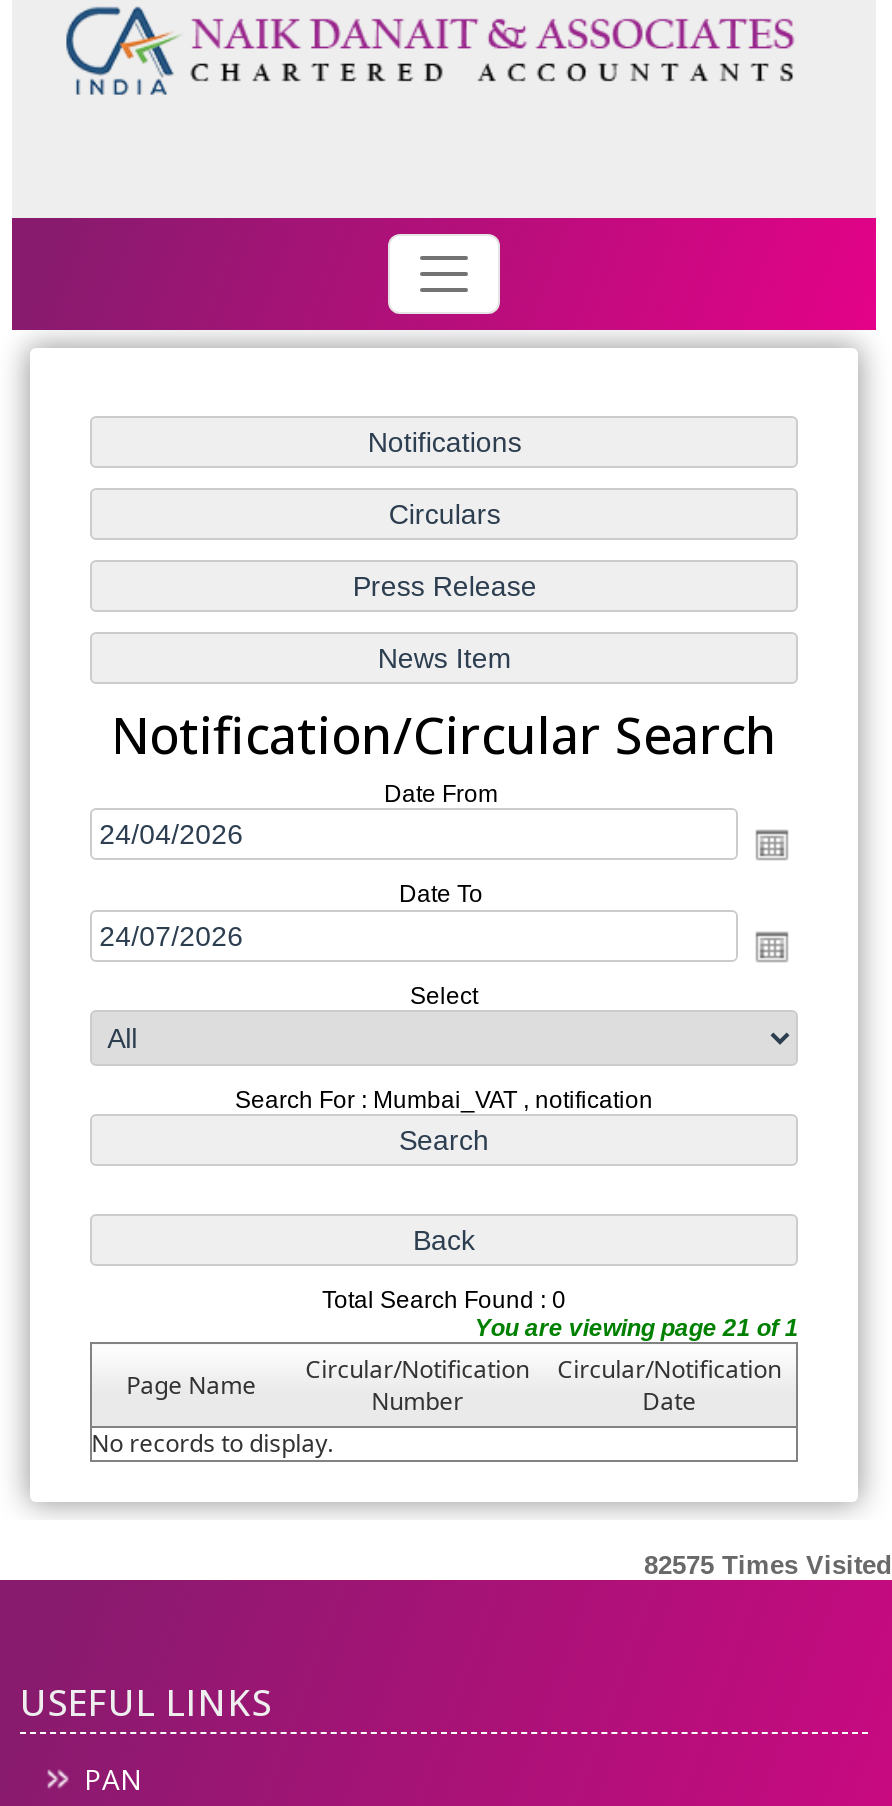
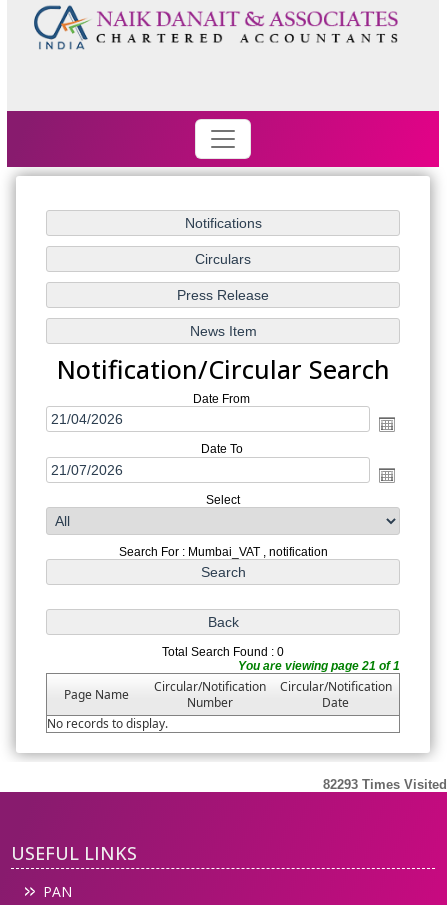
[644,1550,892,1580] 82575 Times Visited -> [323,777,447,792] 82293 Times Visited

